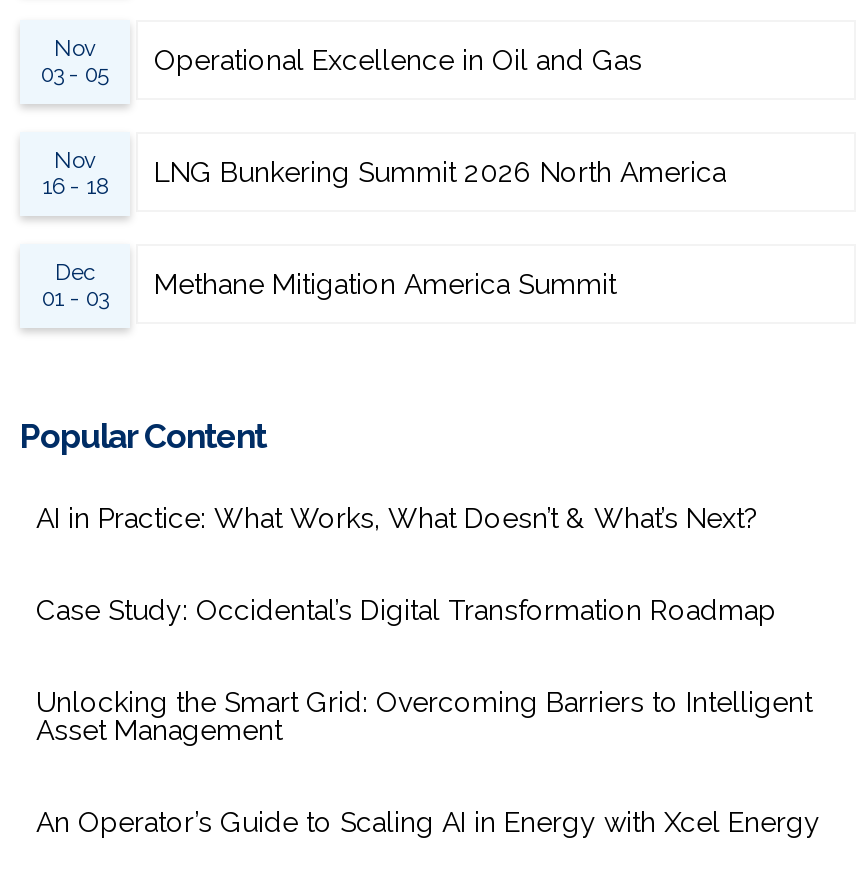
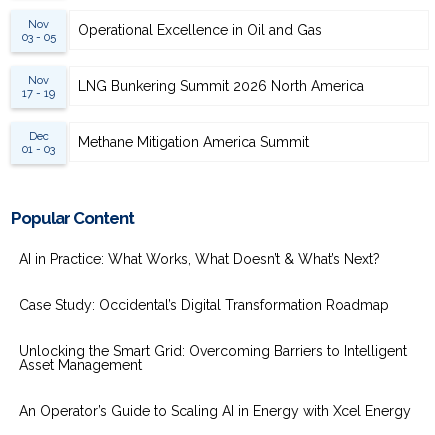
[42,156,726,200] 16 - 18 LNG Bunkering Summit 2026 North America -> [22,78,364,100] 17 - 19 LNG Bunkering Summit 2026 North America

